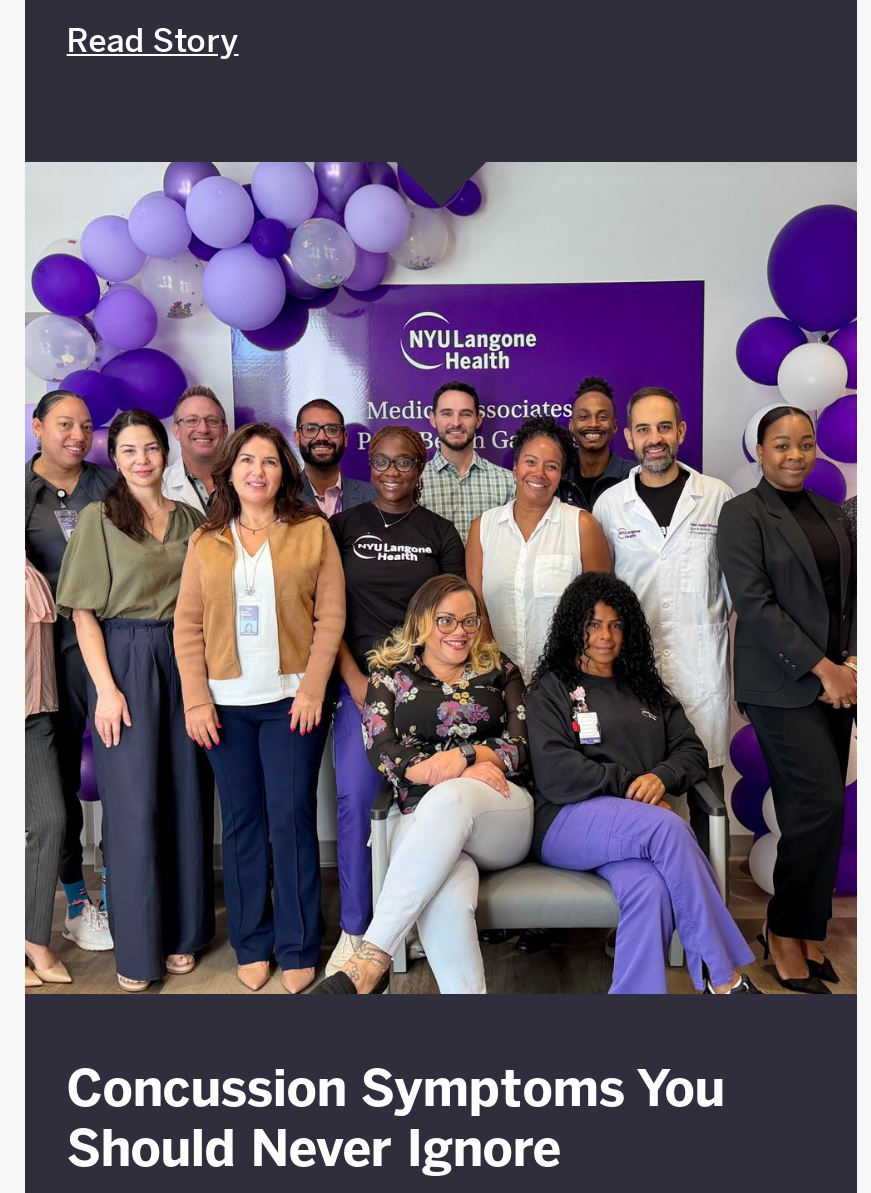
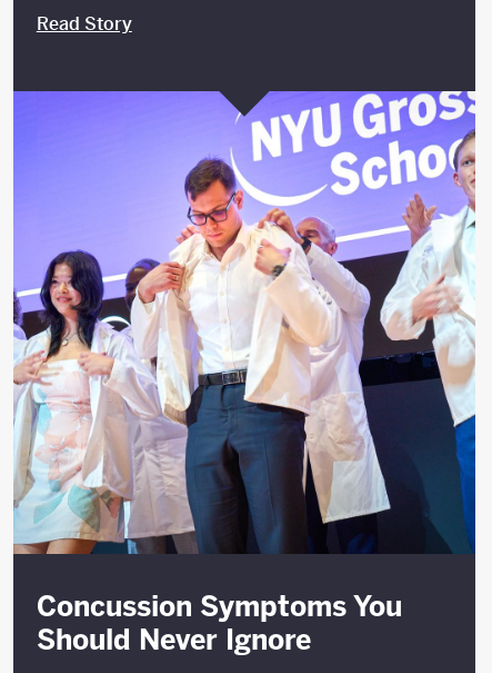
[23,160,859,996] [image] -> [12,90,476,555] [image]

